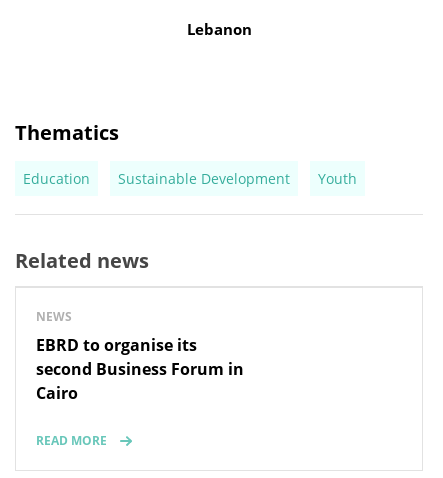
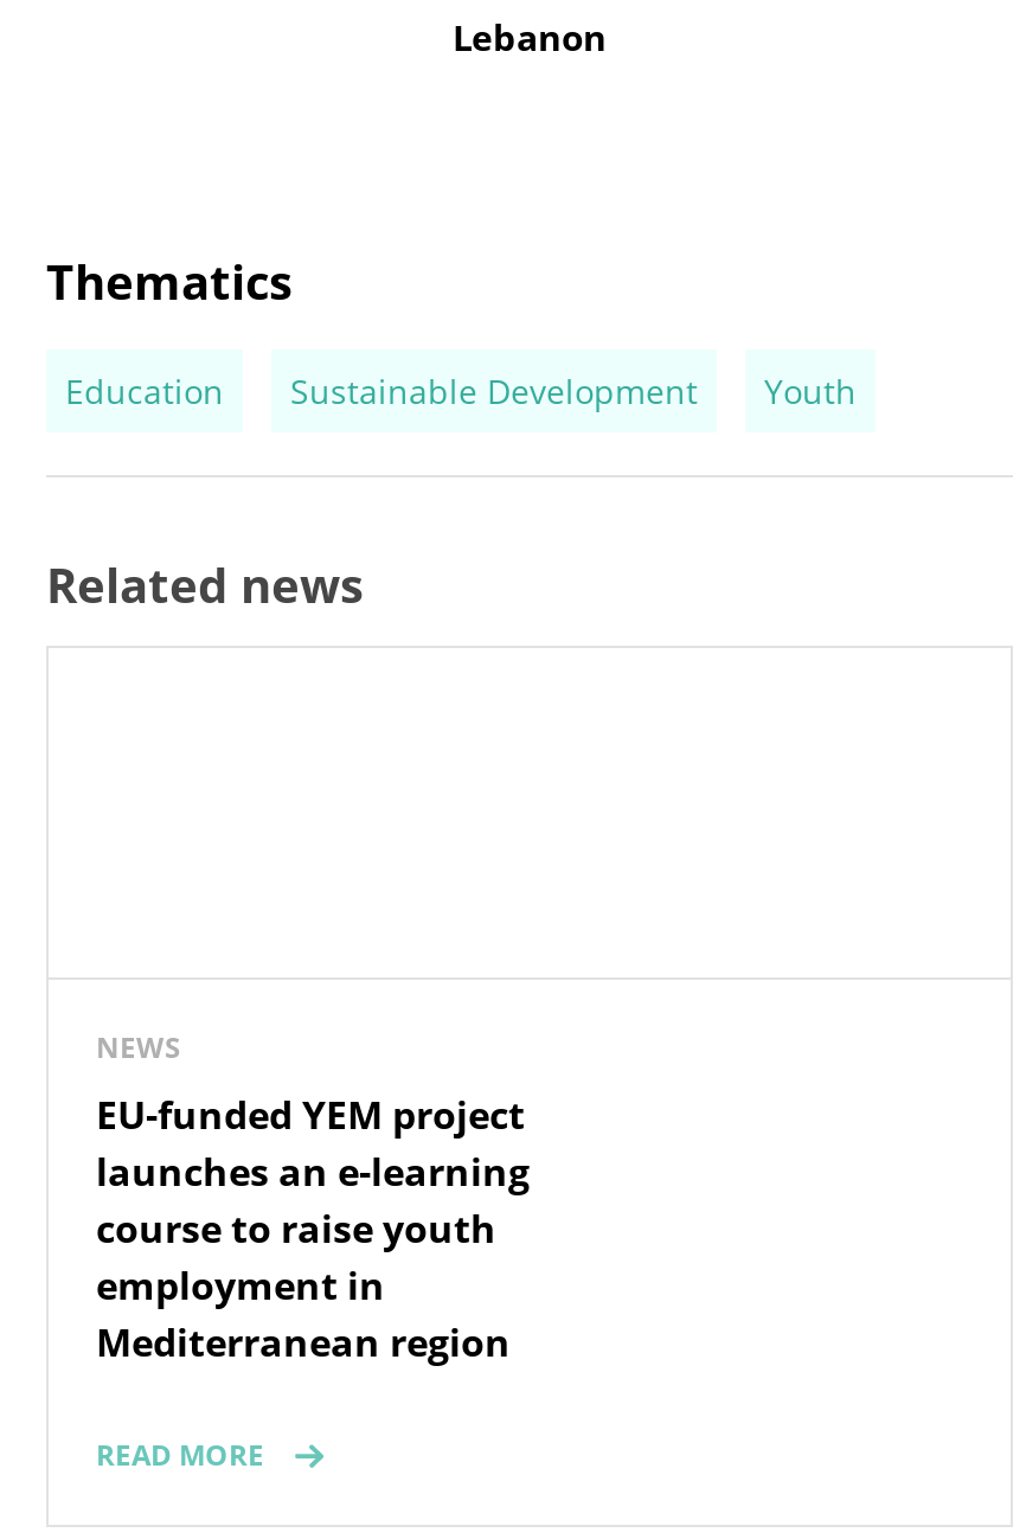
[36,334,244,404] EBRD to organise its | second Business Forum in | Cairo -> [96,1090,530,1370] EU-funded YEM project | launches an e-learning | course to raise youth | employment in | Mediterranean region

